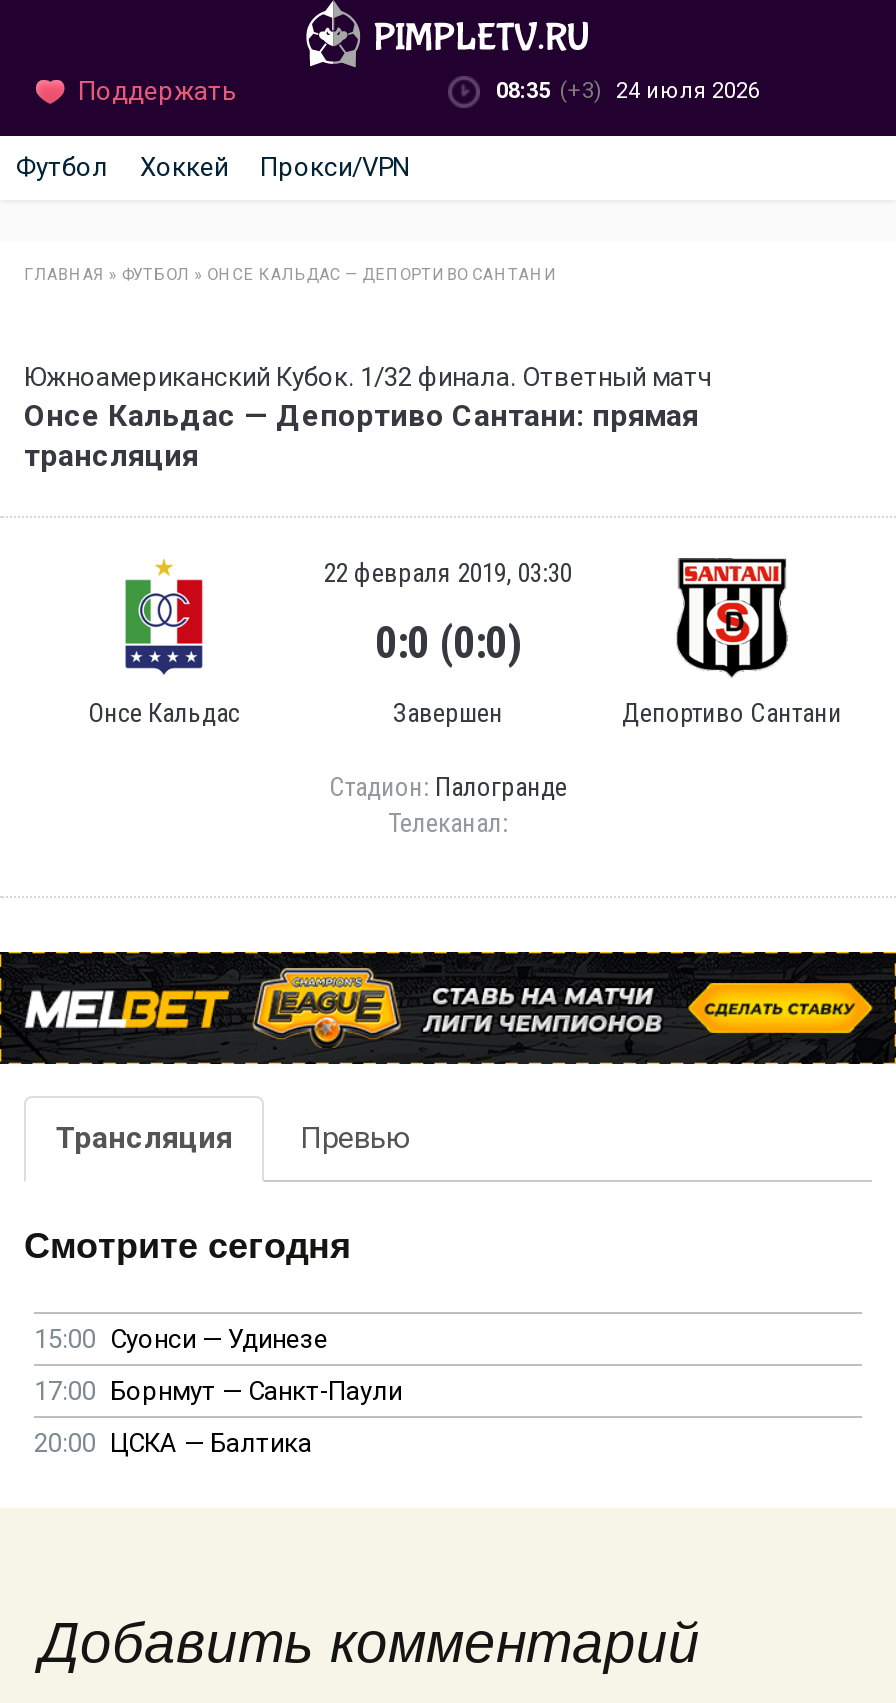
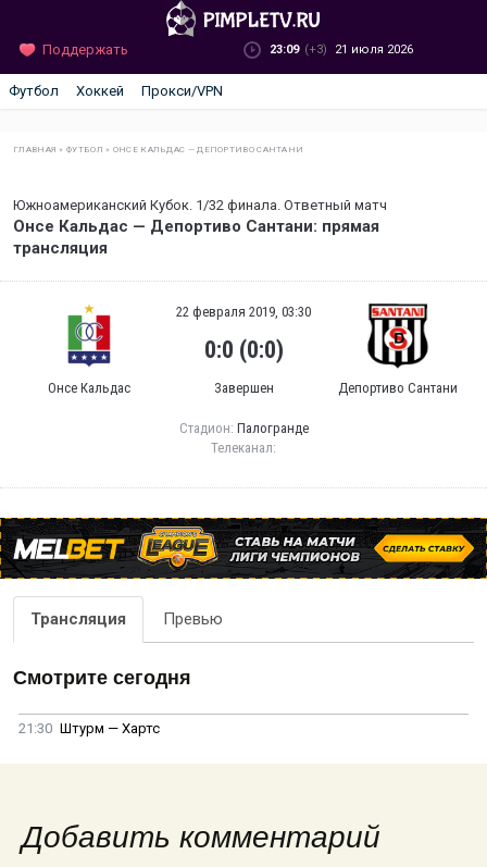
[496,78,760,104] 08:35 (+3) 24 июля 2026 -> [270,42,413,57] 23:09 (+3) 21 июля 2026
[34,1324,402,1458] 15:00 Суонси — Удинезе | 17:00 Борнмут — Санкт-Паули | 20:00 ЦСКА — Балтика -> [18,720,160,736] 21:30 Штурм — Хартс

